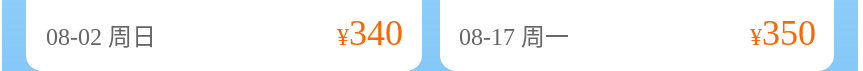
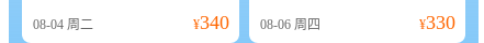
[46,23,156,51] 08-02周日 -> [33,17,93,32] 08-04周二
[337,13,569,53] ¥340 08-17周一 -> [193,12,320,33] ¥340 08-06周四
[750,13,816,53] ¥350 -> [419,12,455,33] ¥330

